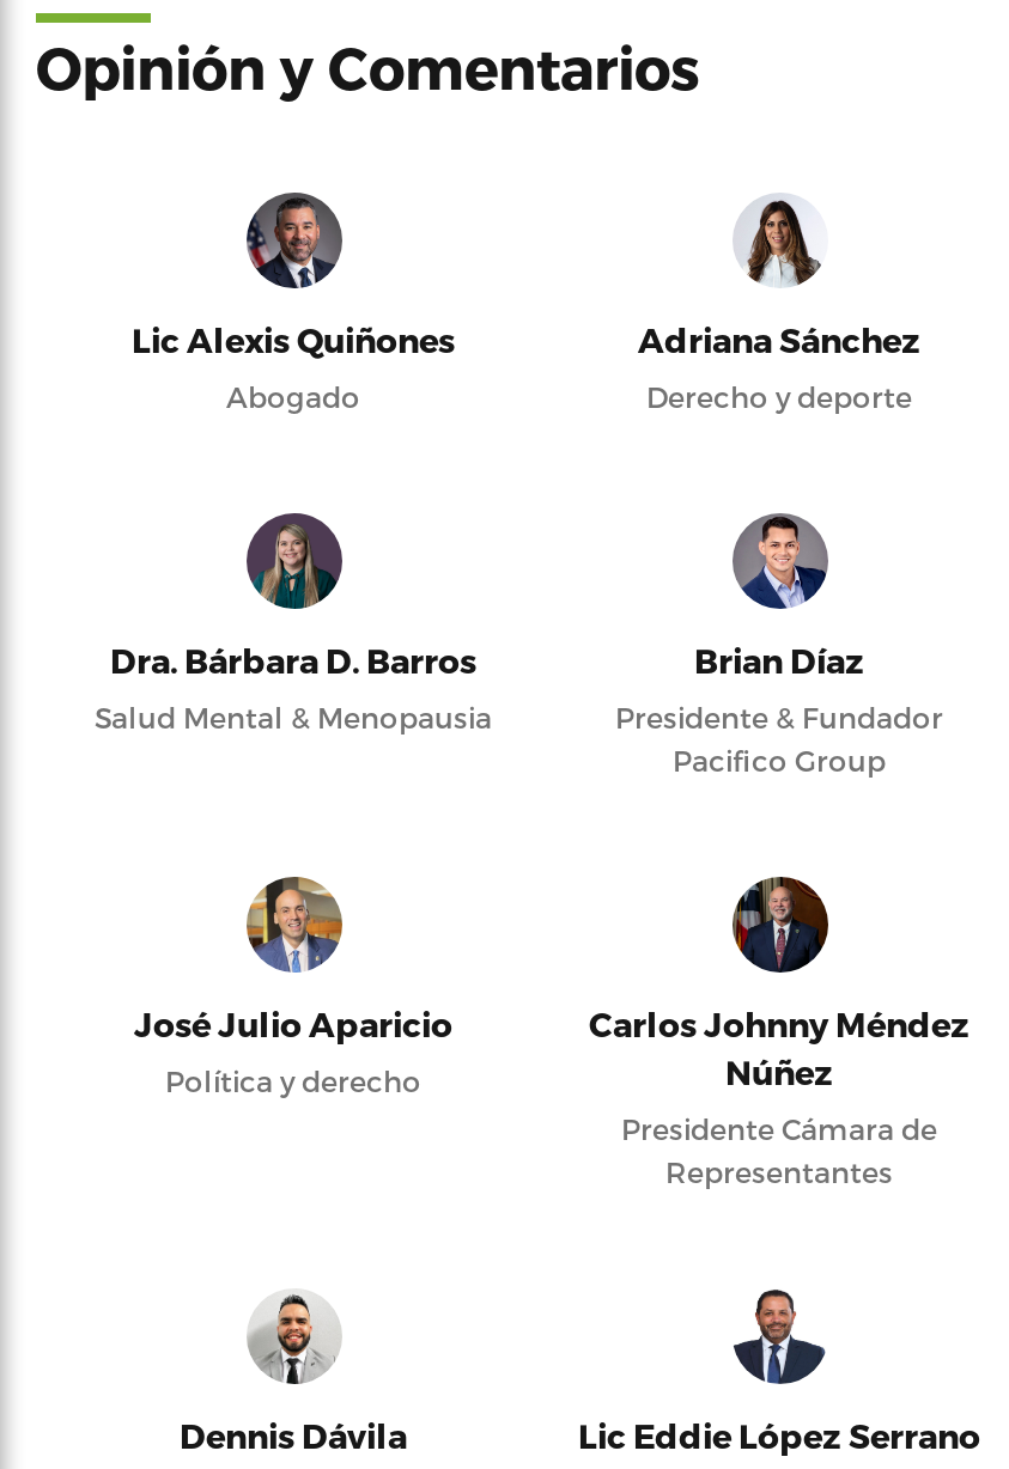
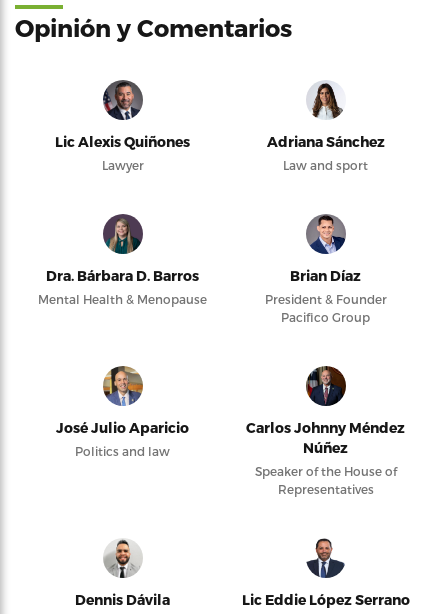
[226,380,360,413] Abogado -> [101,158,143,172] Lawyer
[646,380,912,413] Derecho y deporte -> [283,158,368,172] Law and sport
[95,700,492,734] Salud Mental & Menopausia -> [38,292,207,306] Mental Health & Menopause
[615,700,943,734] Presidente & Fundador -> [264,292,386,306] President & Founder
[165,1064,421,1097] Política y derecho -> [75,444,170,458] Politics and law
[621,1112,937,1188] Presidente Cámara de | Representantes -> [254,464,396,496] Speaker of the House of | Representatives

